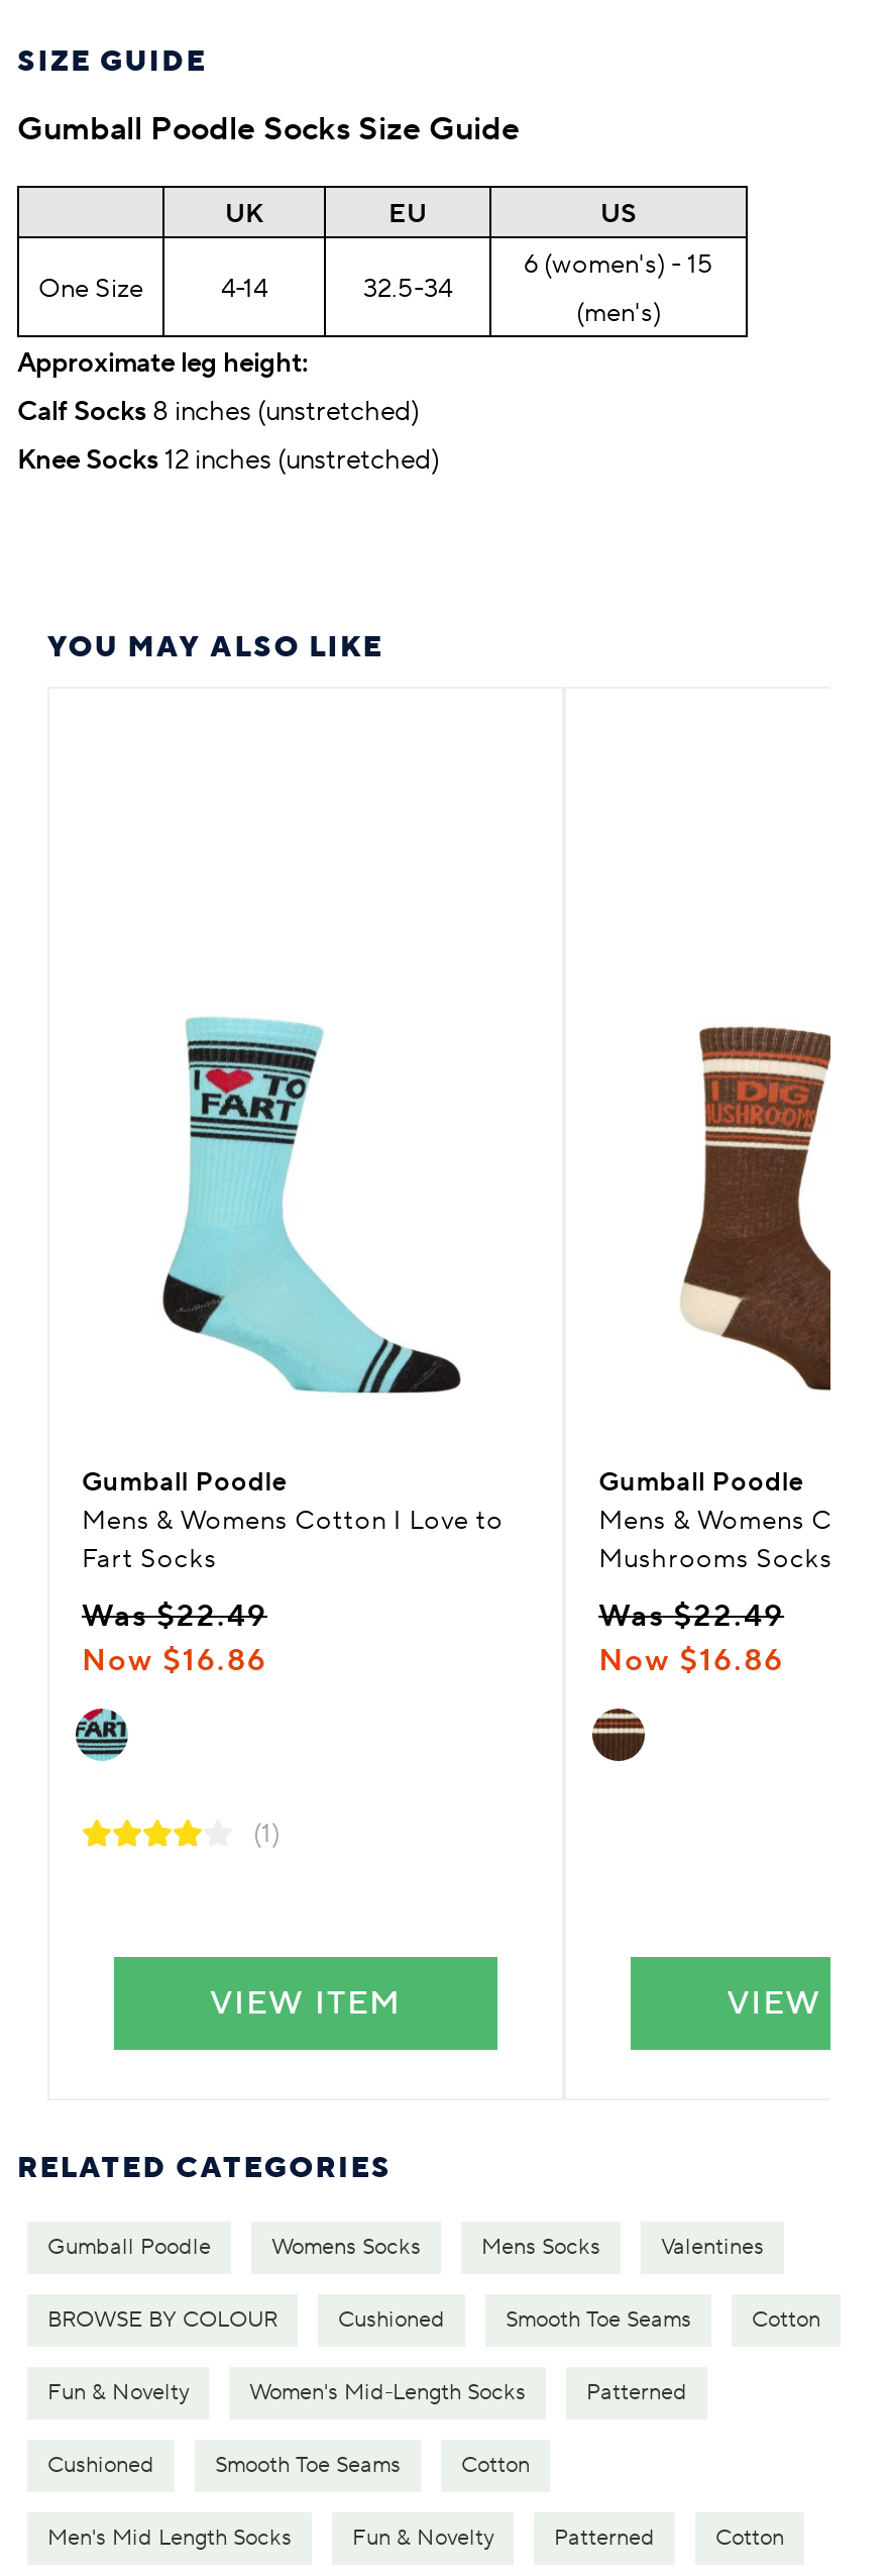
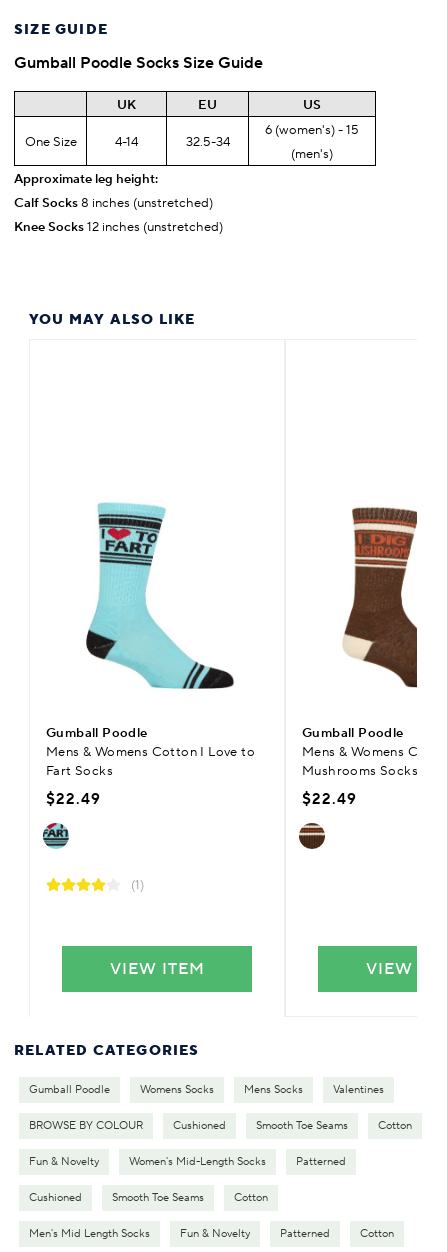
[82,1598,267,1681] Was $22.49 | Now $16.86 -> [46,790,101,809] $22.49
[599,1598,784,1681] Was $22.49 | Now $16.86 -> [302,790,357,809] $22.49

